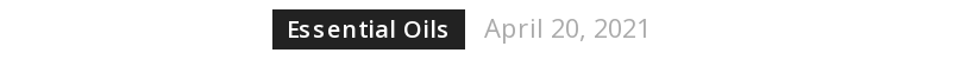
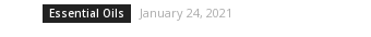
[287,9,651,45] Essential Oils April 20, 2021 -> [49,4,232,21] Essential Oils January 24, 2021

